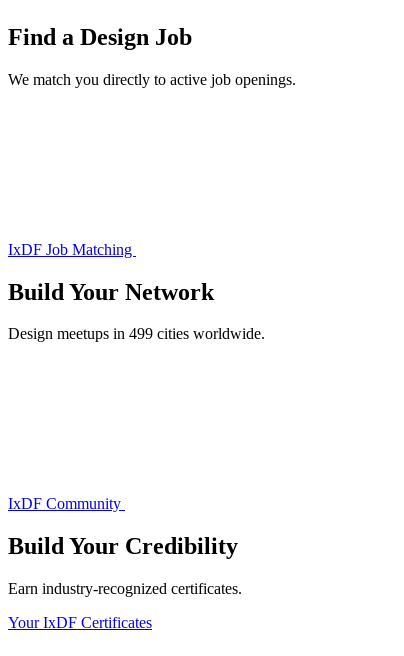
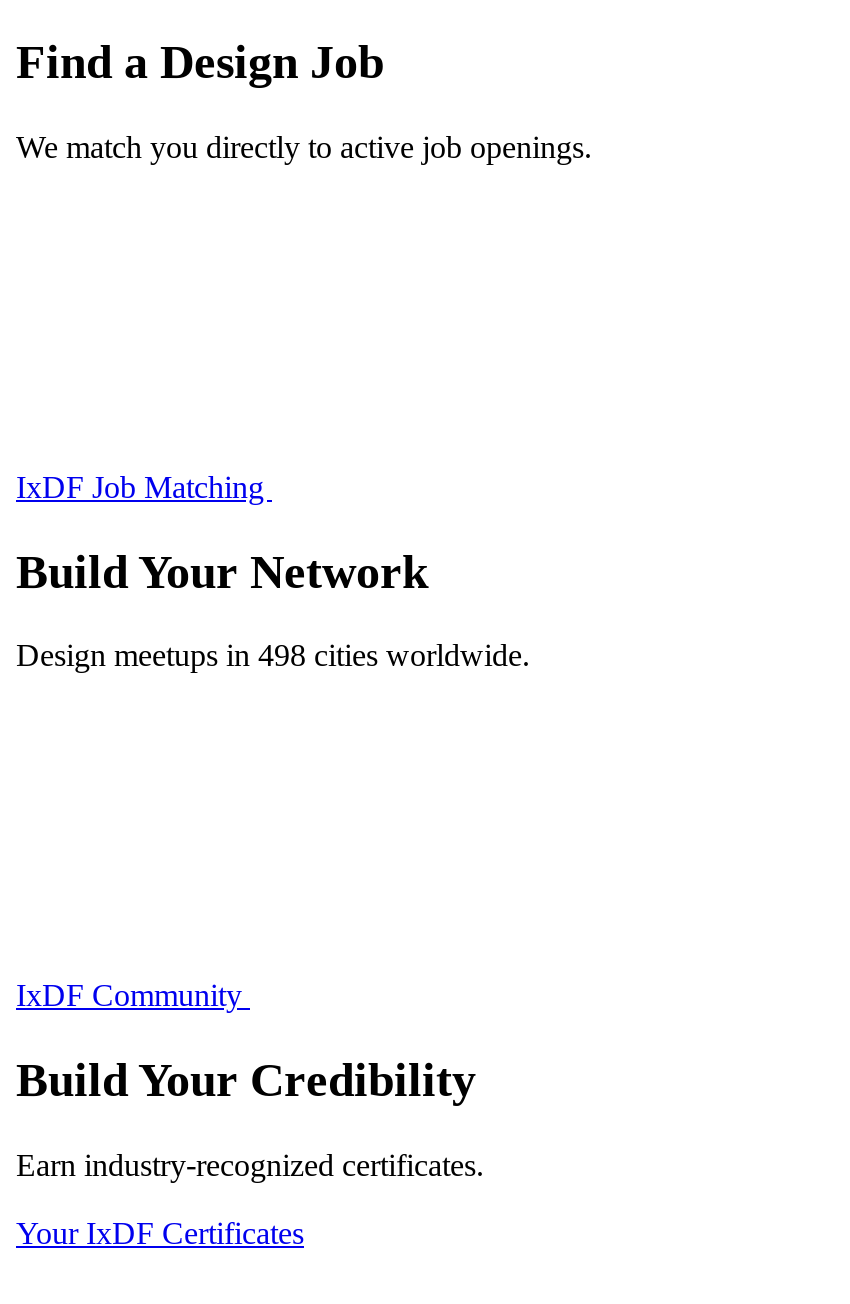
[8,325,265,342] Design meetups in 499 cities worldwide. -> [16,639,530,673] Design meetups in 498 cities worldwide.

